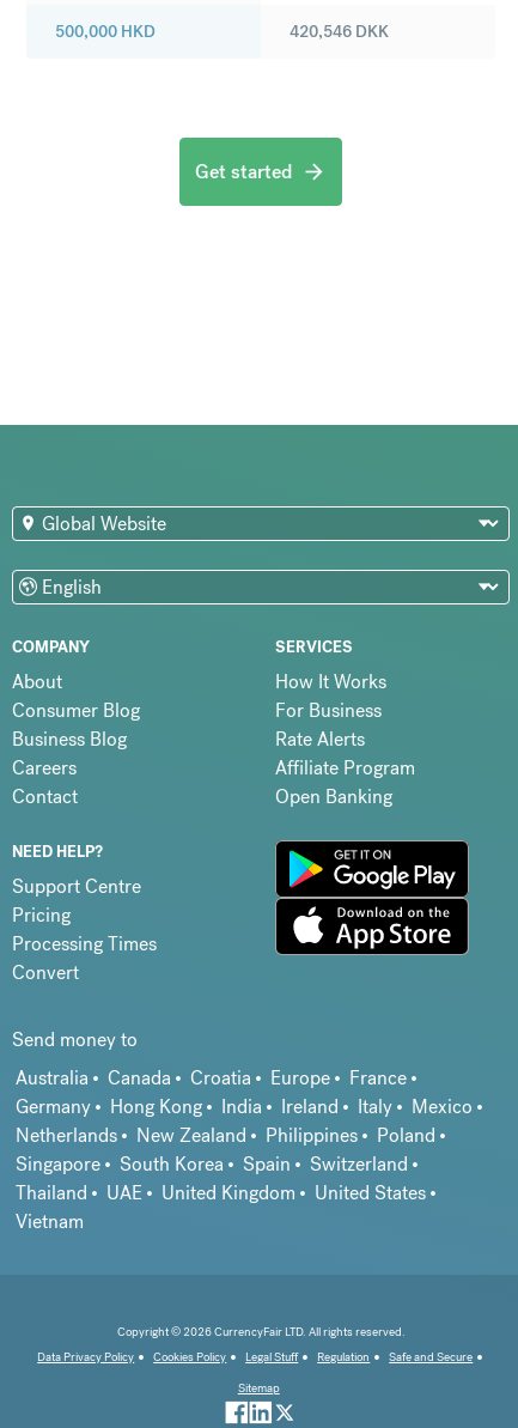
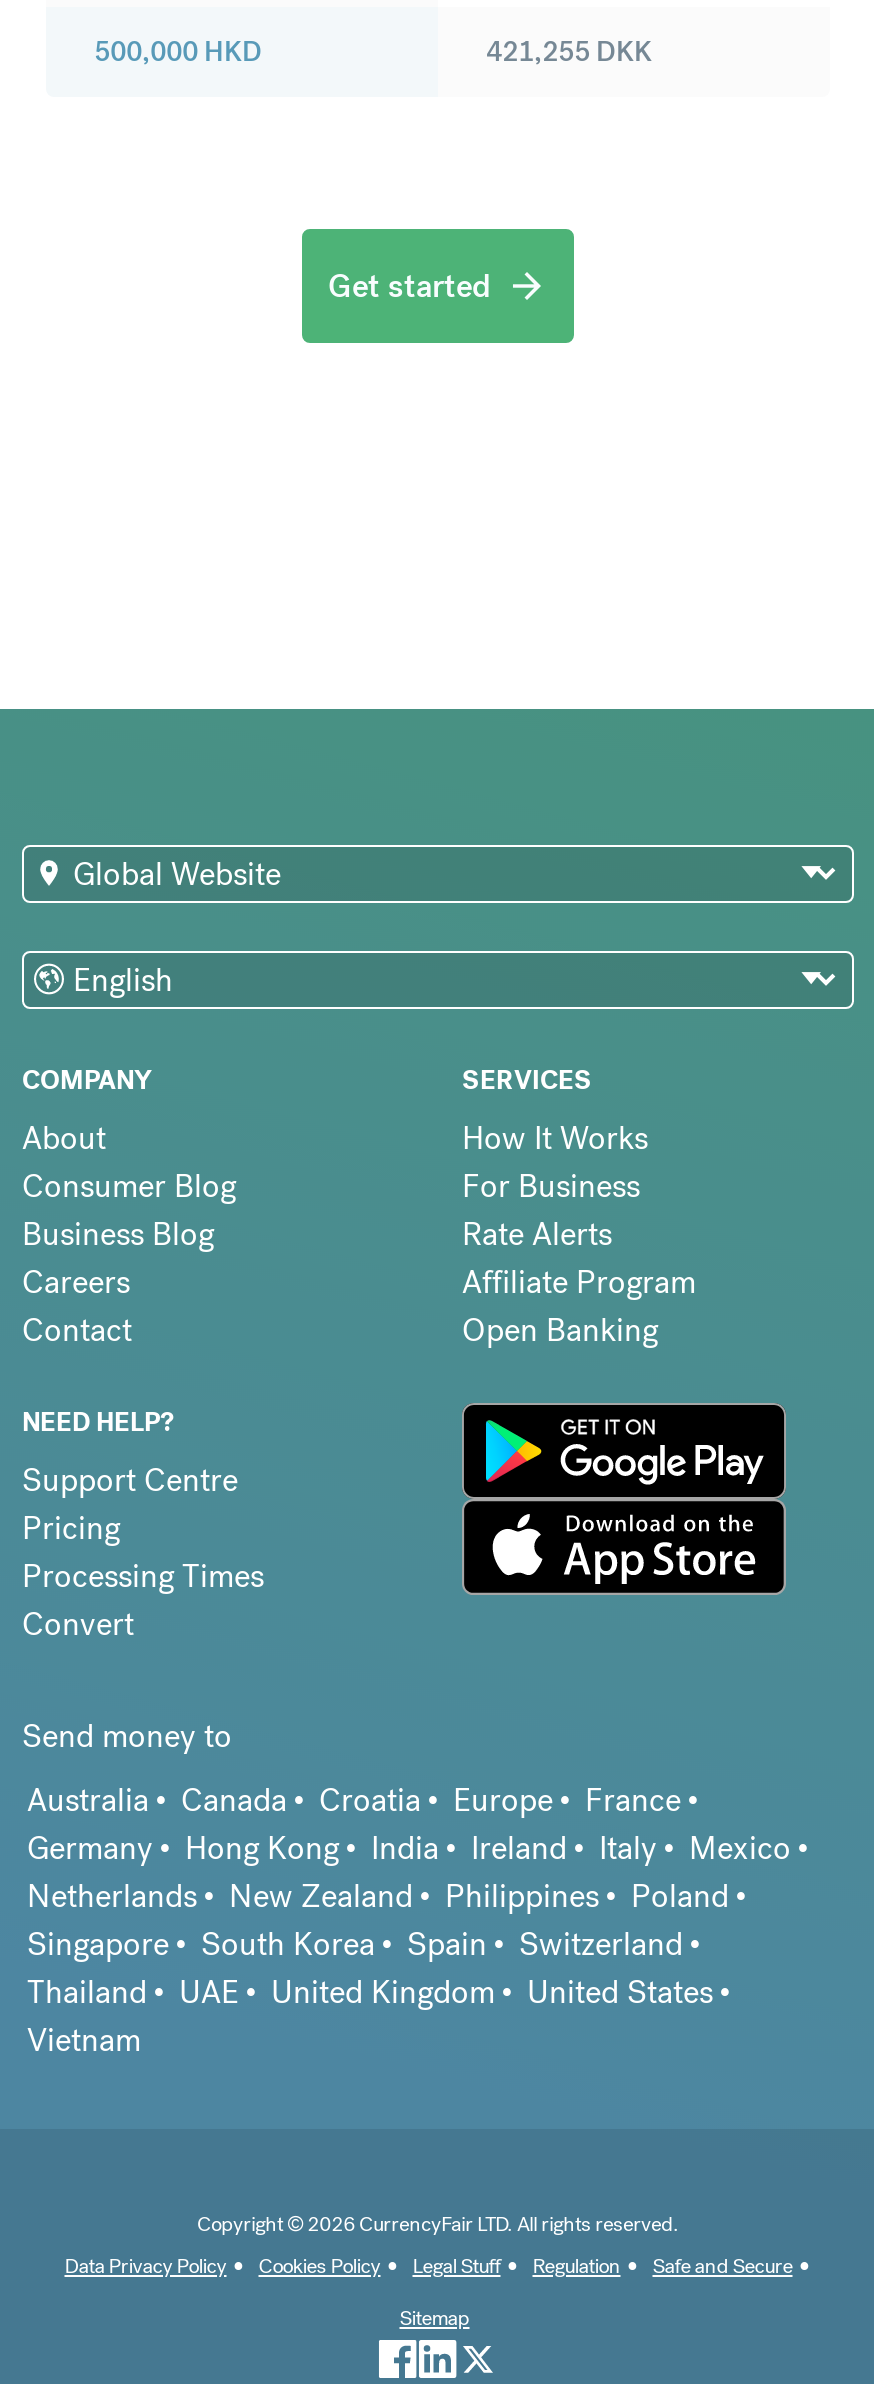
[290,21,389,42] 420,546 DKK -> [486,33,652,69] 421,255 DKK

